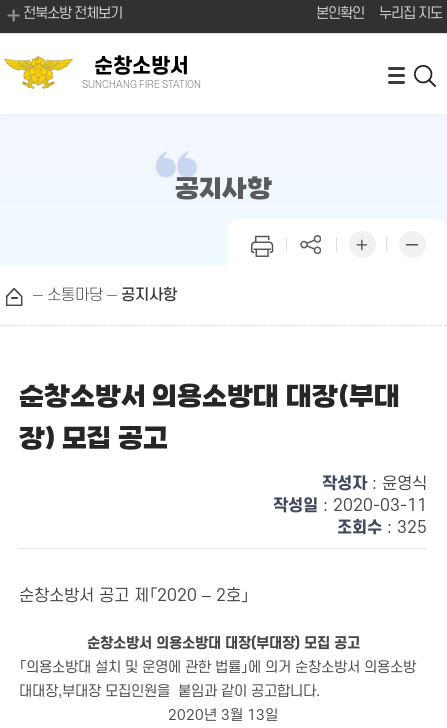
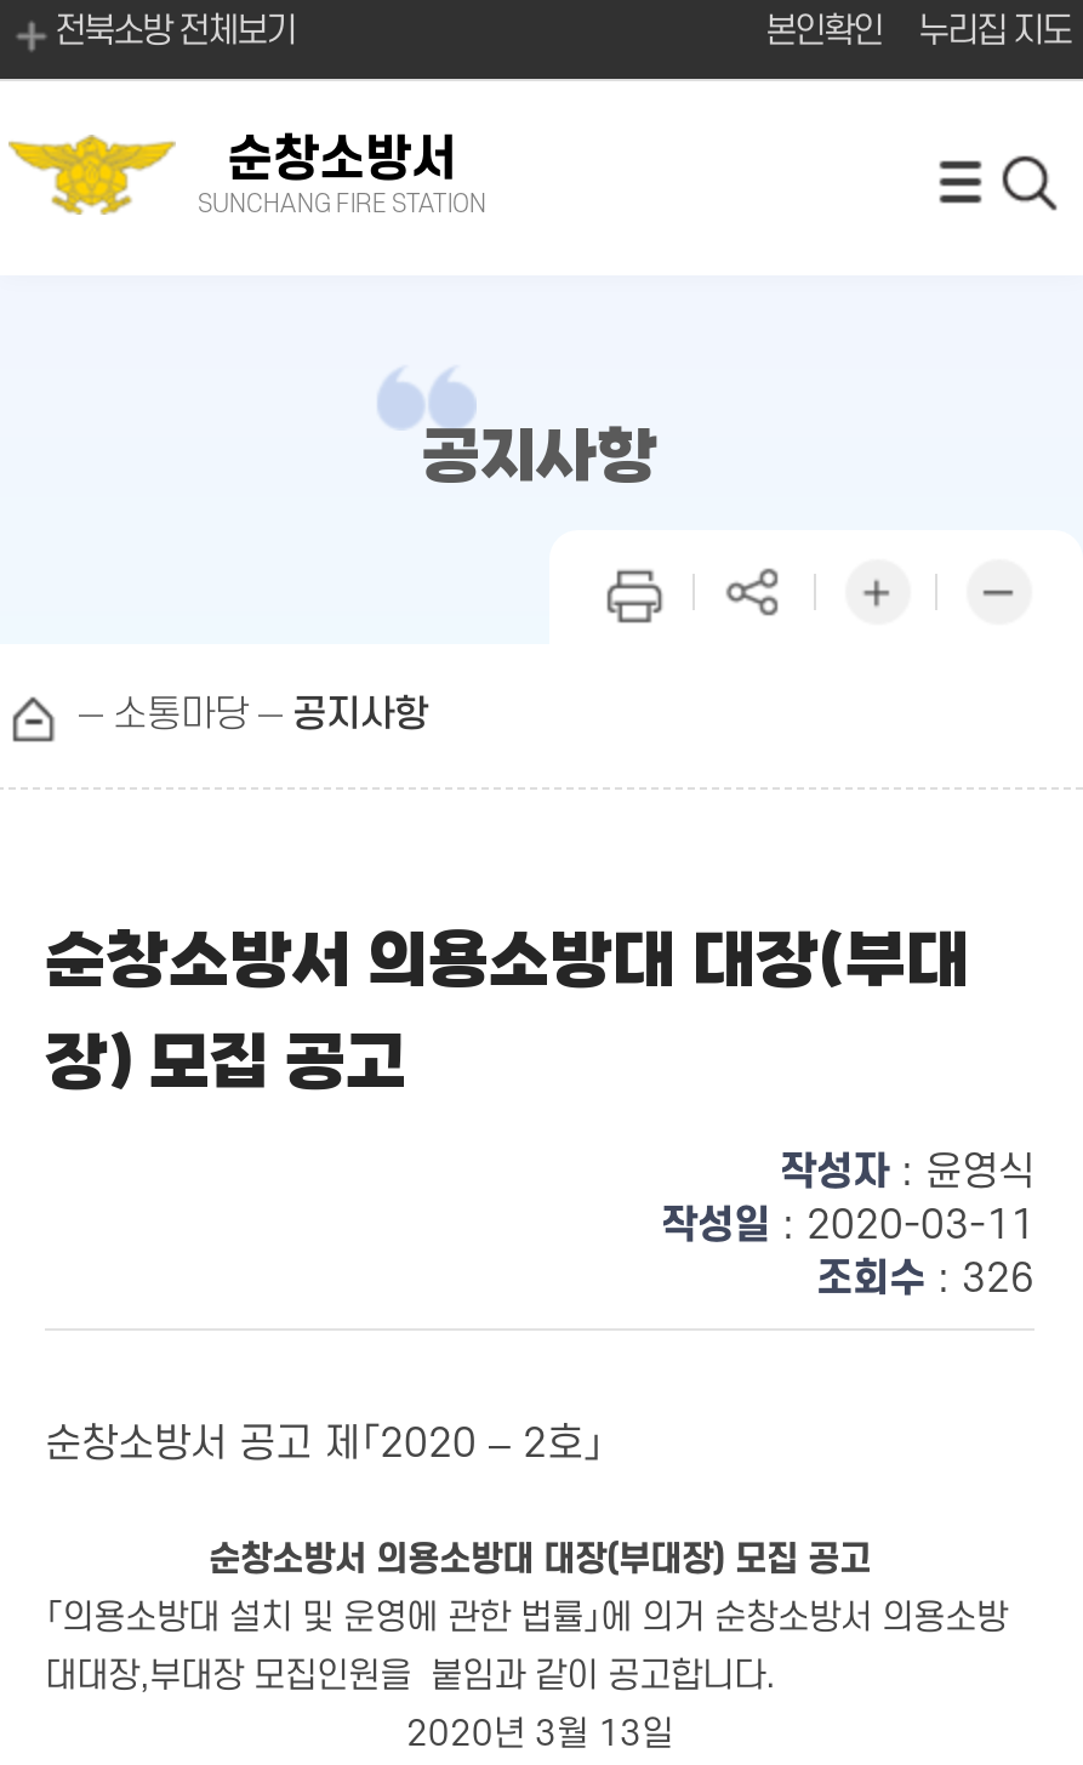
[337,519,427,537] 조회수: 325 -> [816,1258,1034,1302] 조회수: 326

